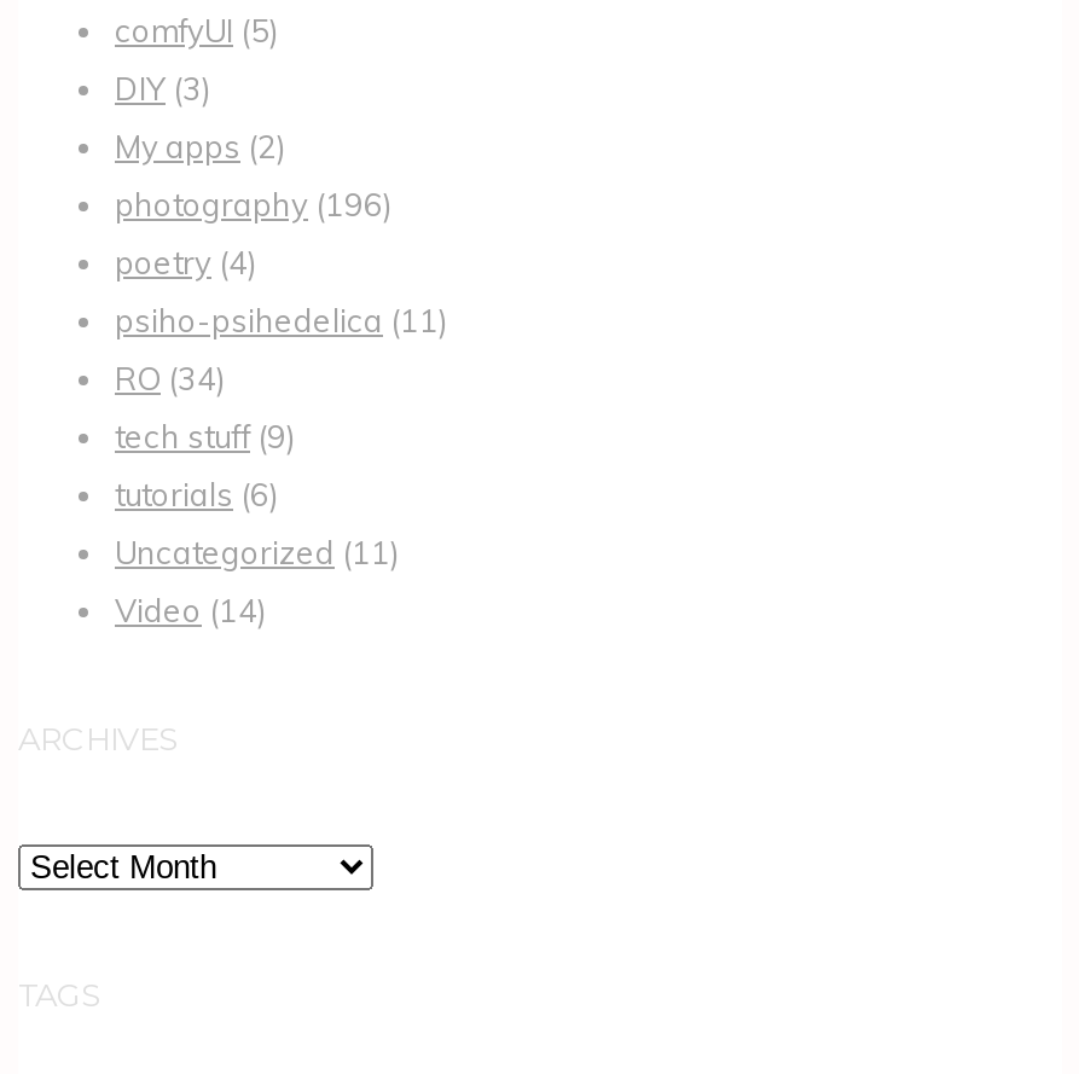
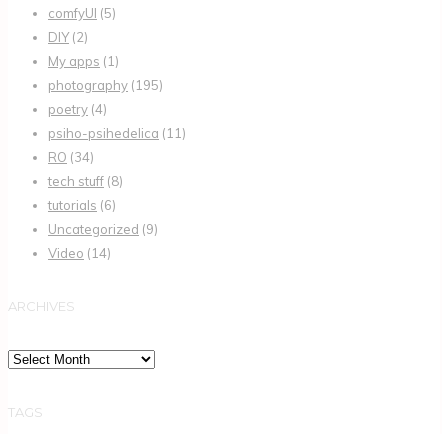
[115,68,211,107] DIY (3) -> [48,29,88,45] DIY (2)
[115,126,286,165] My apps (2) -> [48,53,119,69] My apps (1)
[115,184,393,223] photography (196) -> [48,77,163,93] photography (195)
[115,416,296,454] tech stuff (9) -> [48,173,123,189] tech stuff (8)
[115,532,400,570] Uncategorized (11) -> [48,221,158,237] Uncategorized (9)

